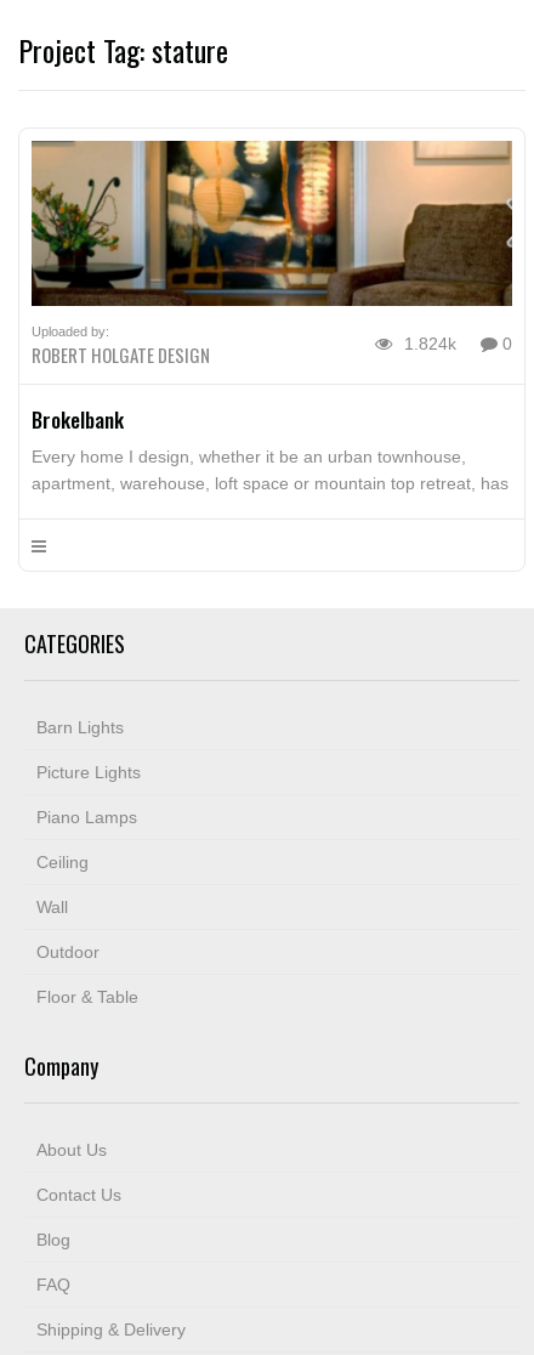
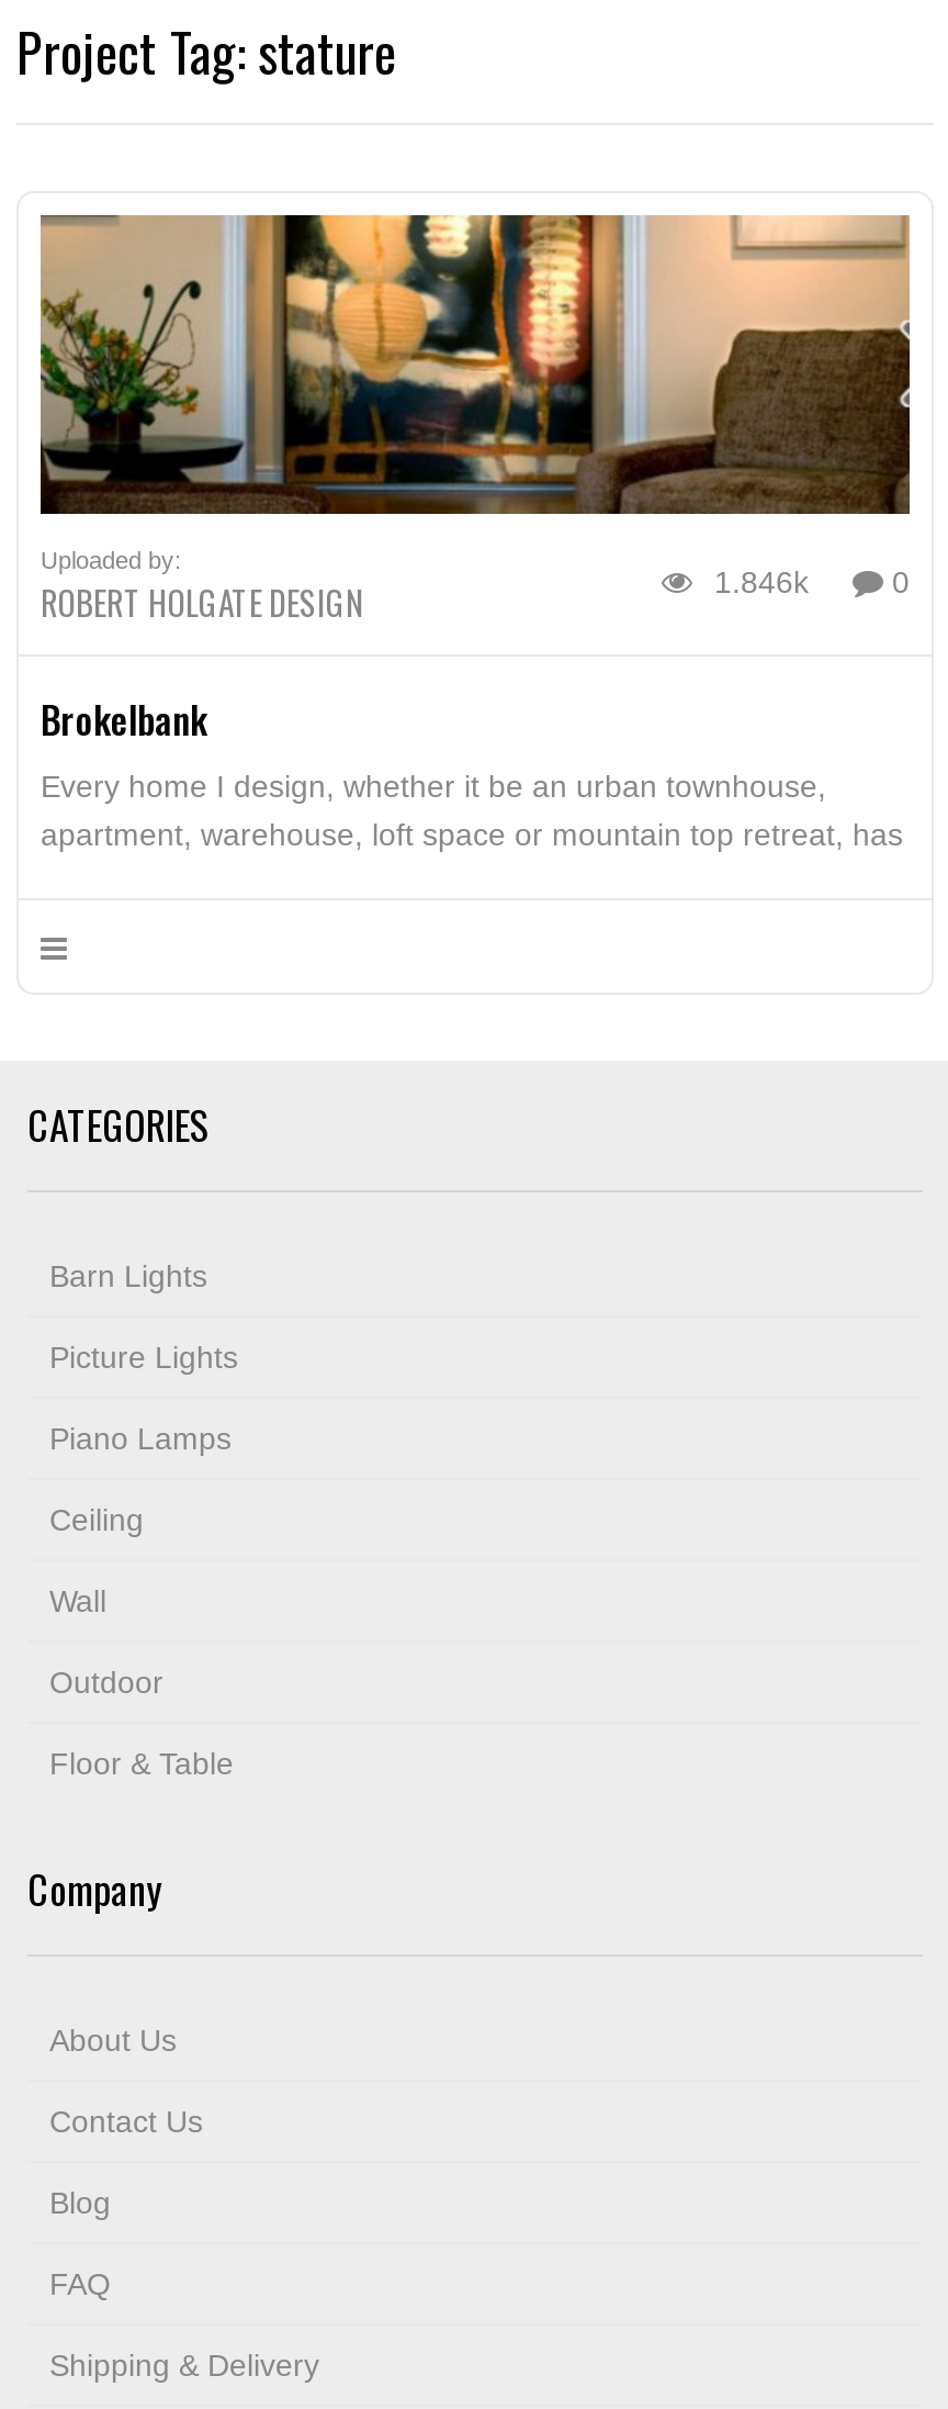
[399,334,456,353] 1.824k -> [706,564,809,600] 1.846k

